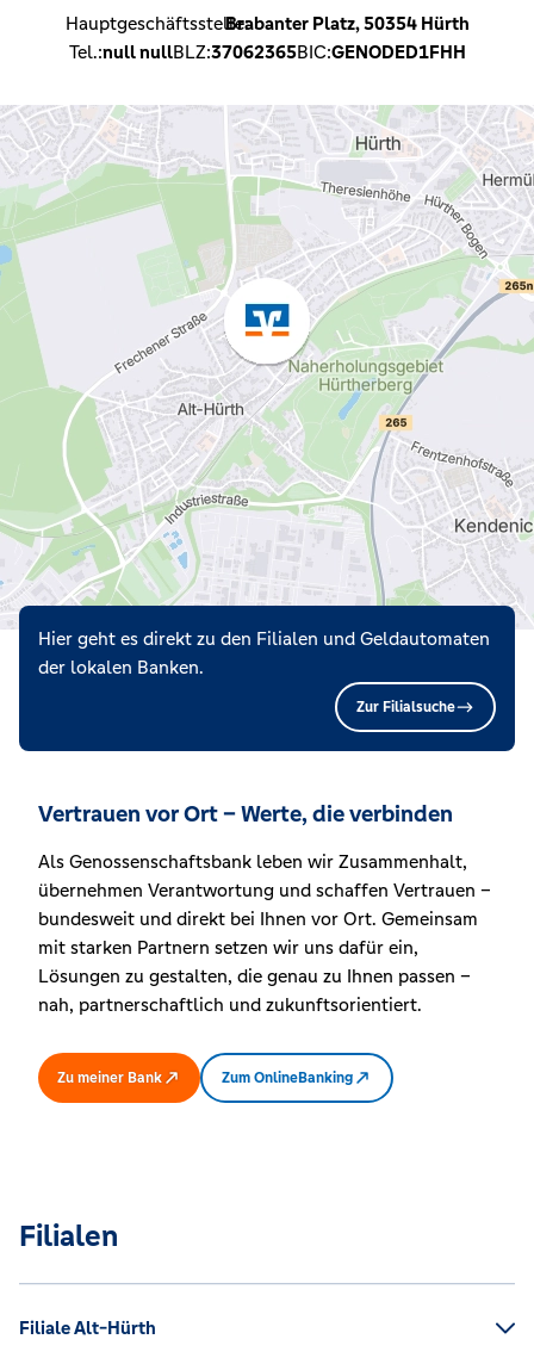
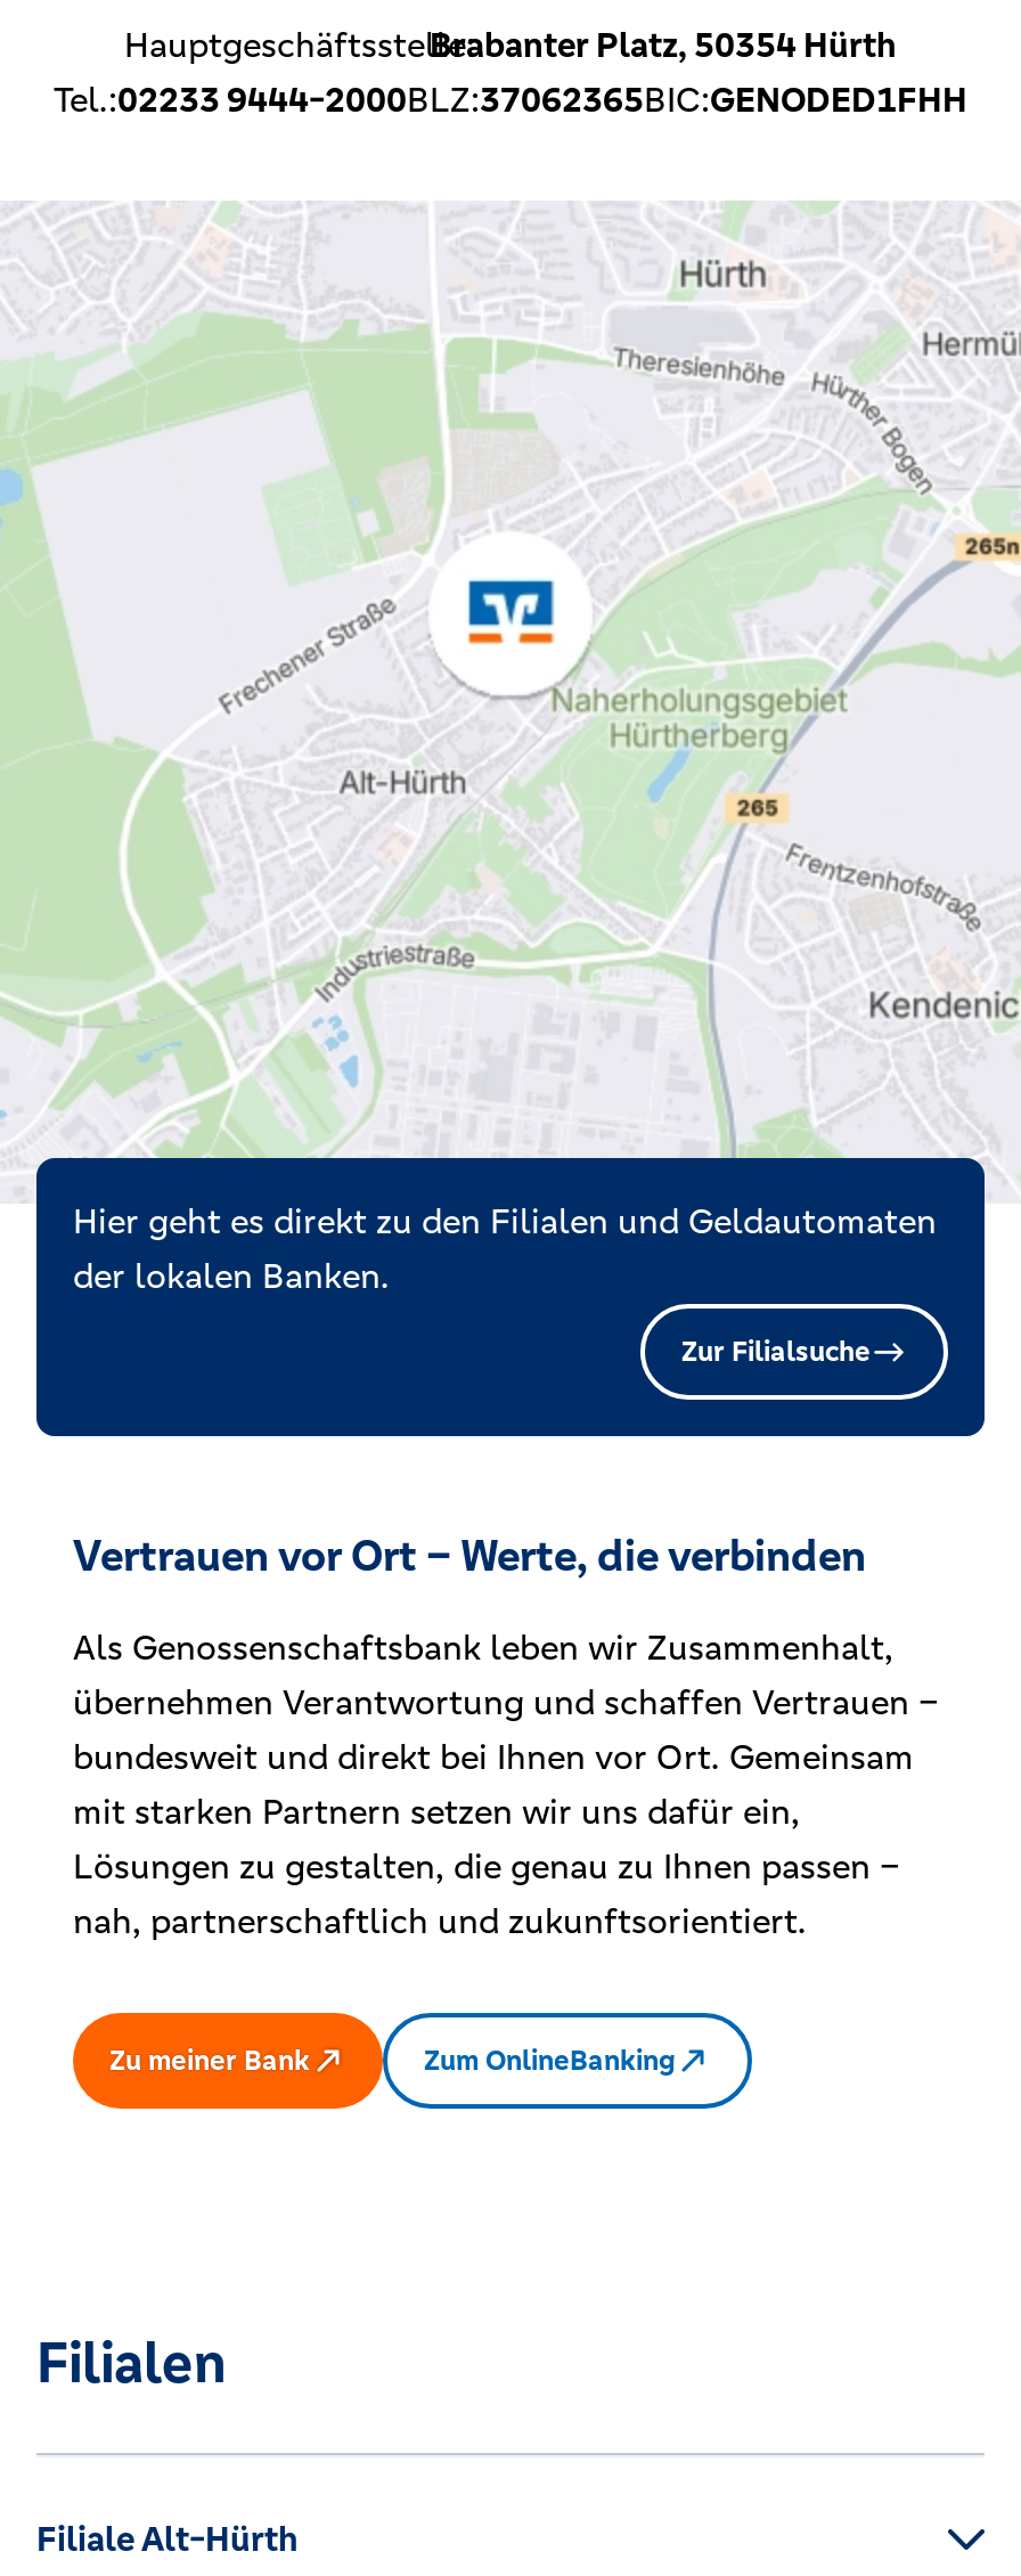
[69,41,465,63] Tel.:null nullBLZ:37062365BIC:GENODED1FHH -> [54,78,967,121] Tel.:02233 9444-2000BLZ:37062365BIC:GENODED1FHH

